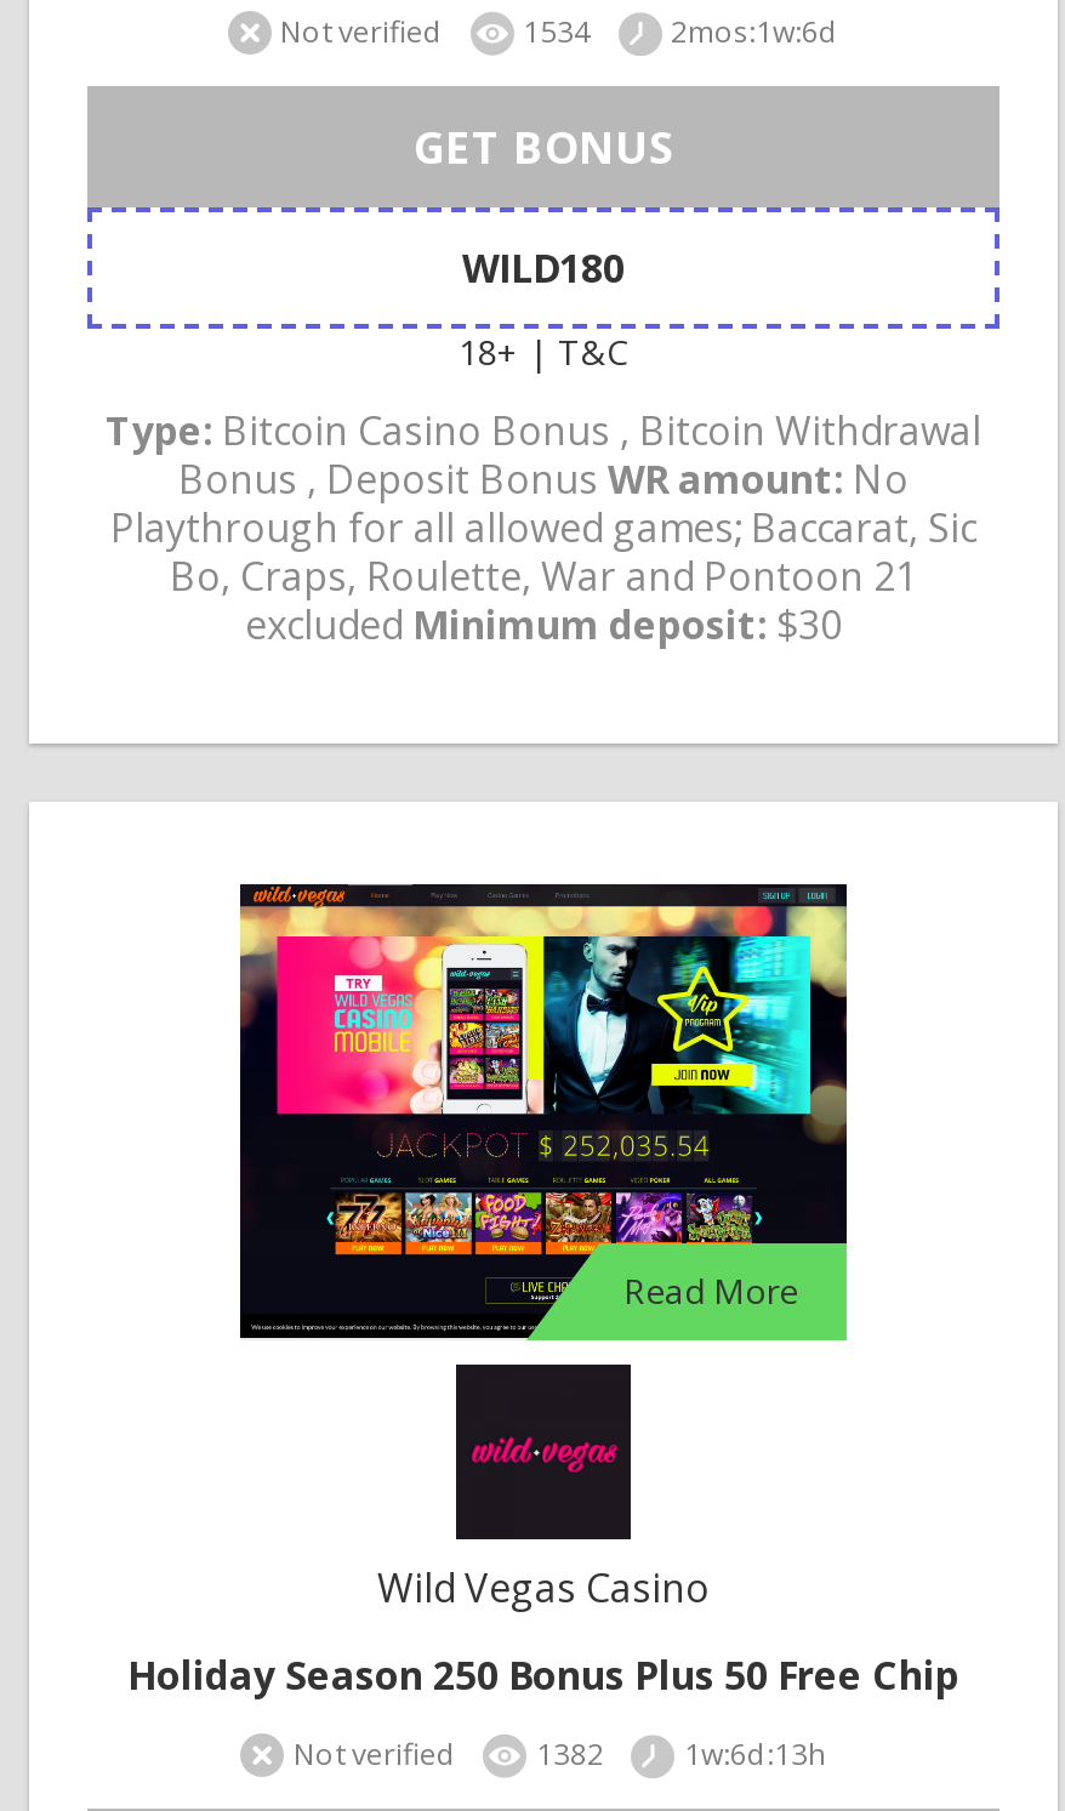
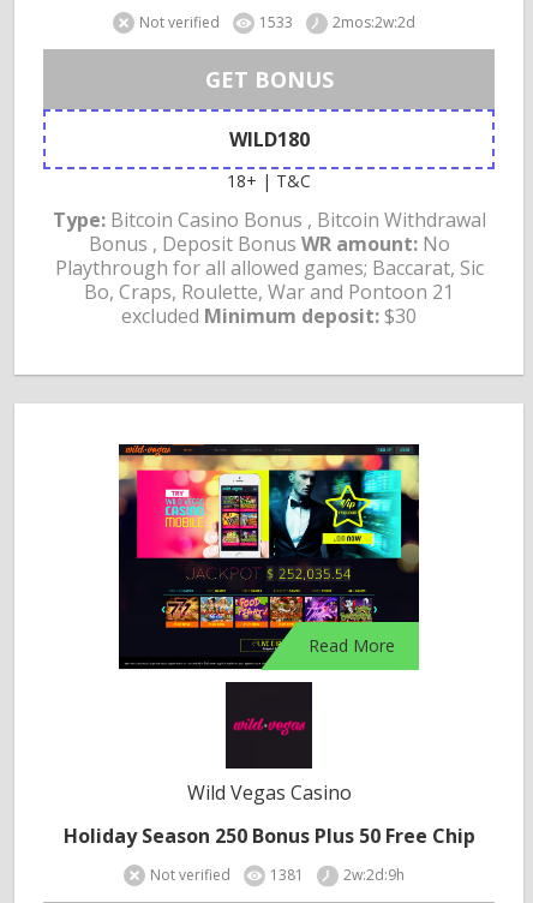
[523,10,838,51] 1534 | 2mos:1w:6d -> [259,12,415,32] 1533 | 2mos:2w:2d
[536,1733,825,1774] 1382 | 1w:6d:13h -> [270,864,404,885] 1381 | 2w:2d:9h

